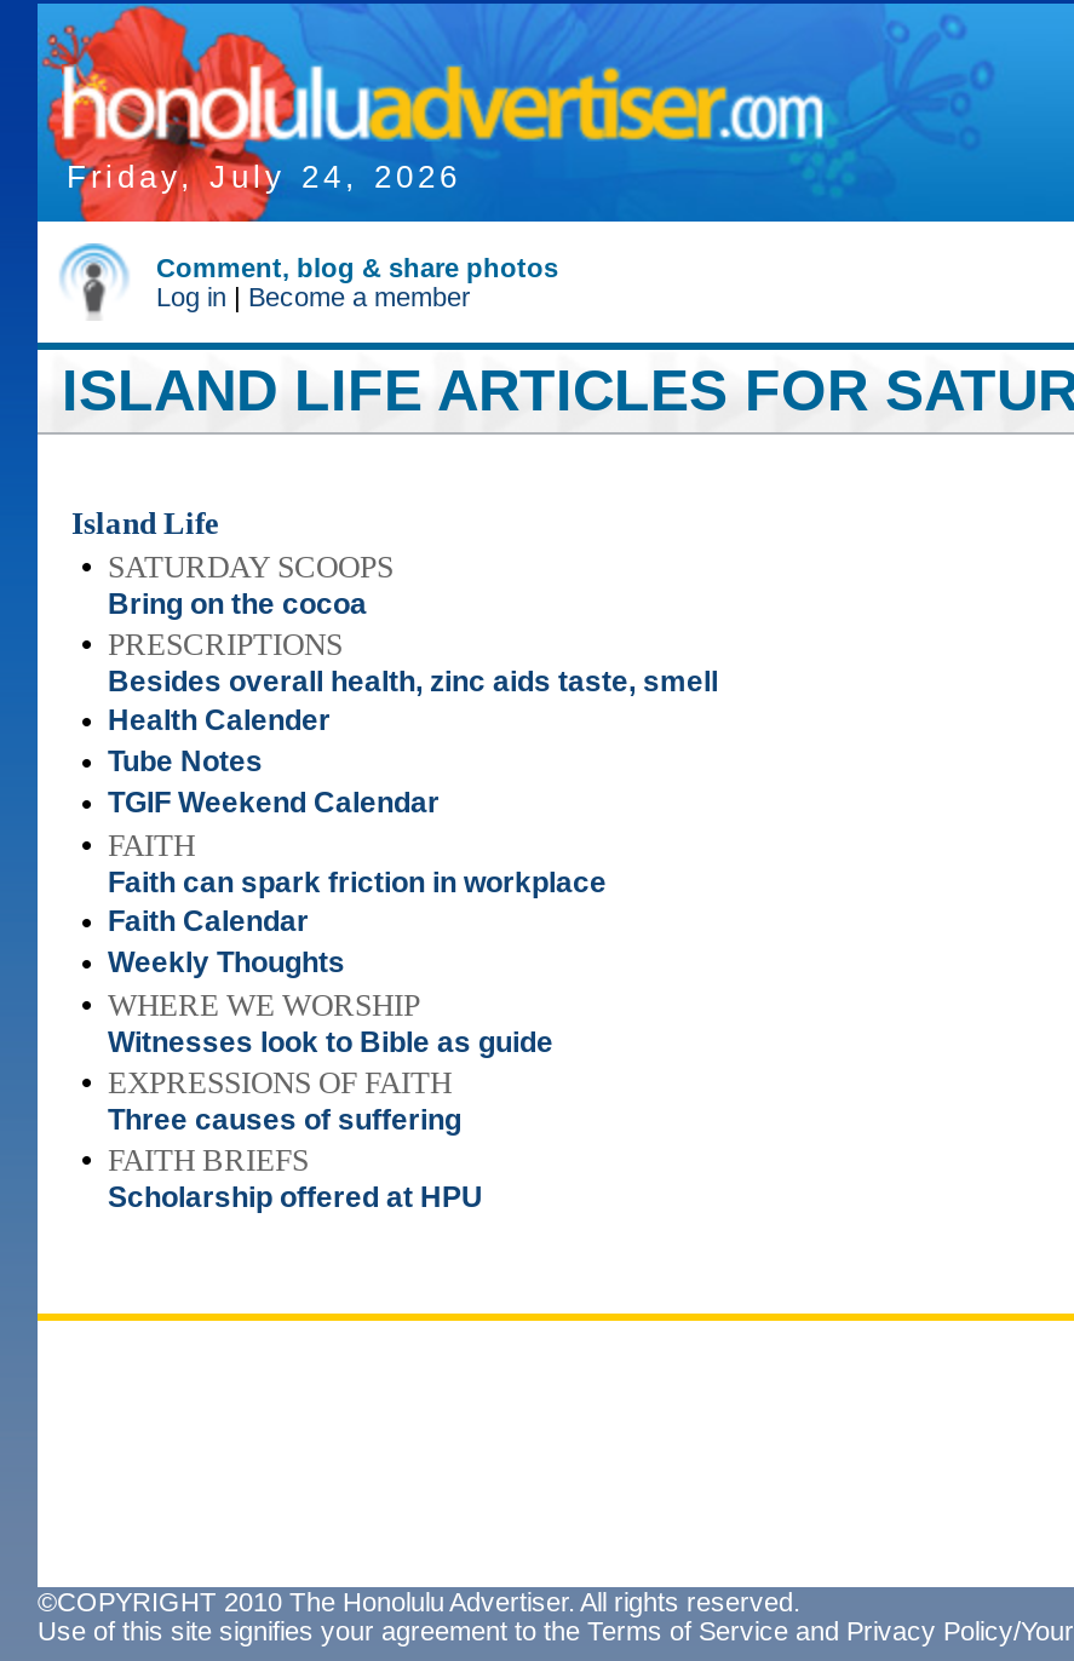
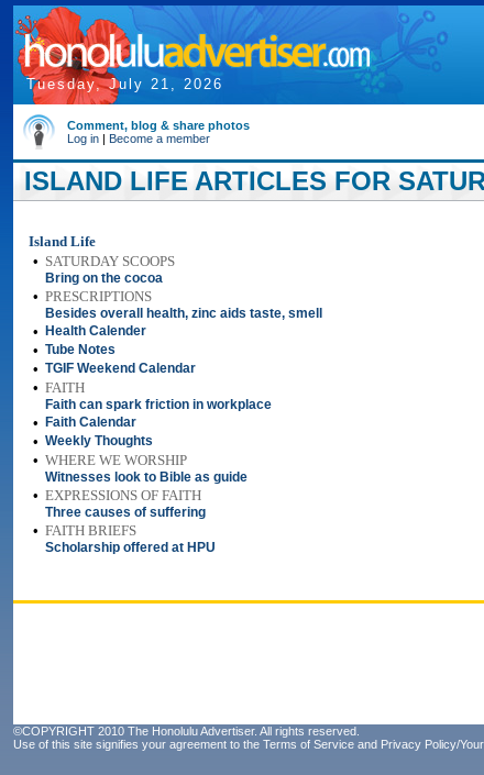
[67,159,461,195] Friday, July 24, 2026 -> [26,76,223,92] Tuesday, July 21, 2026

